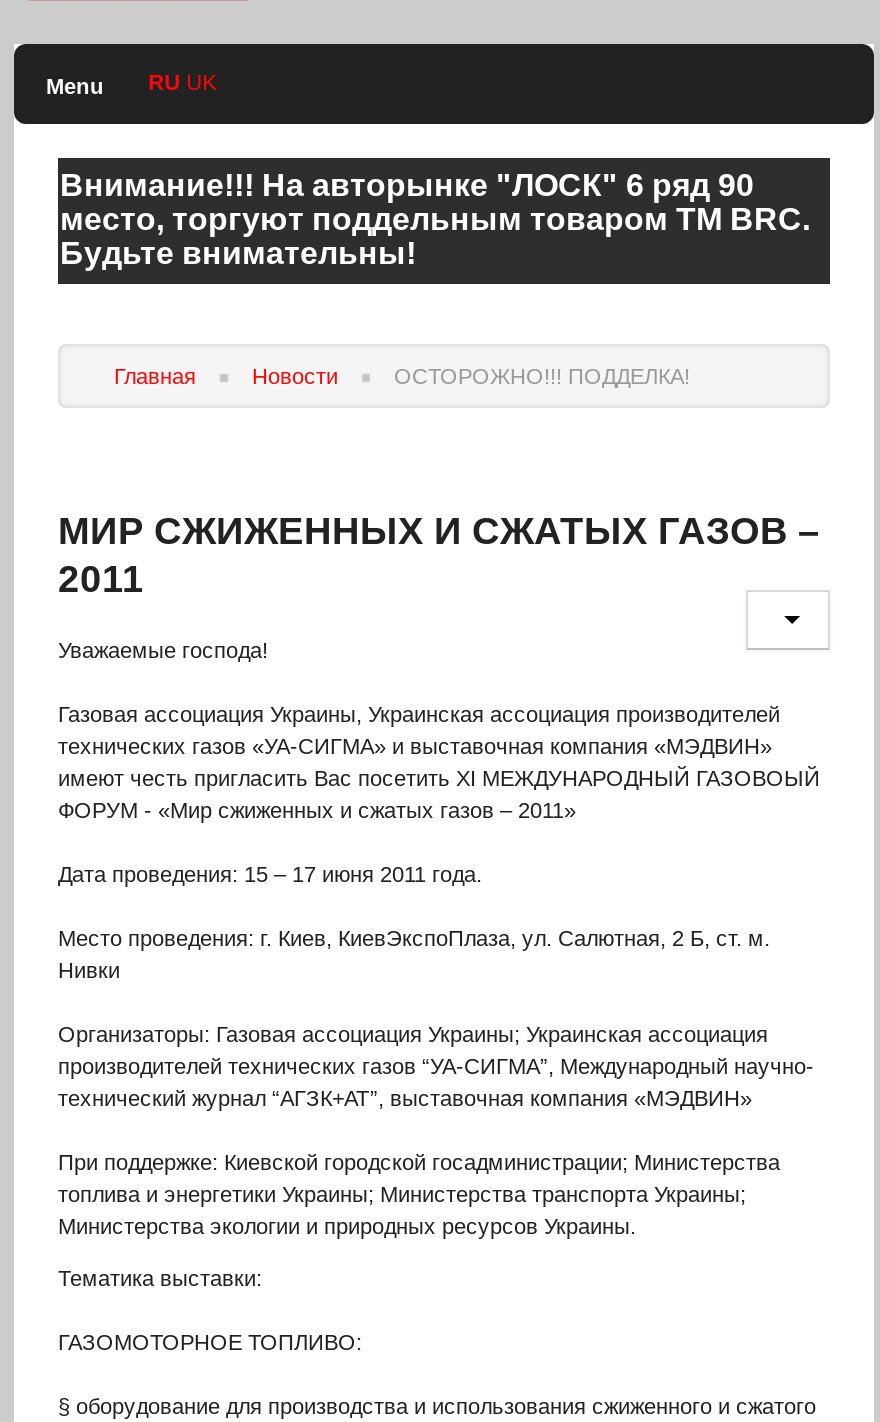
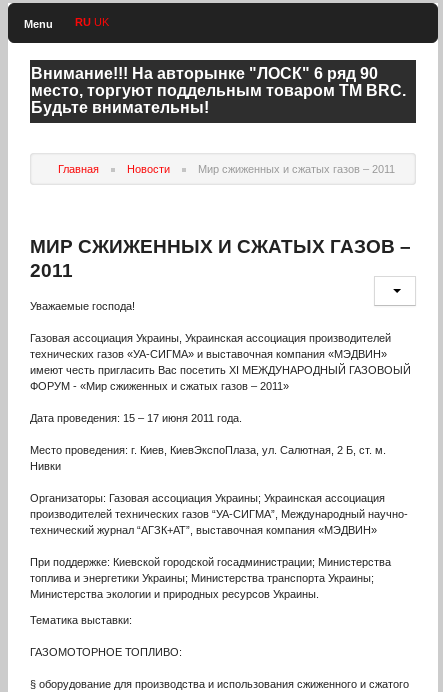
[394,364,690,388] ОСТОРОЖНО!!! ПОДДЕЛКА! -> [198,163,395,175] Мир сжиженных и сжатых газов – 2011

